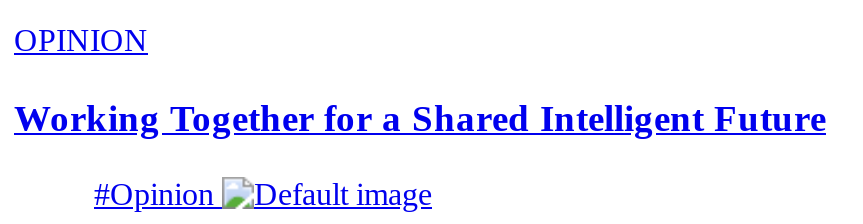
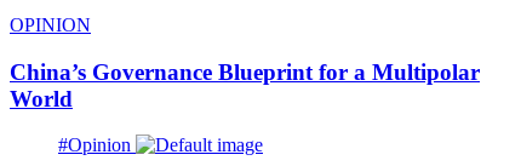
[14,96,826,138] Working Together for a Shared Intelligent Future -> [10,59,480,111] China’s Governance Blueprint for a Multipolar | World

